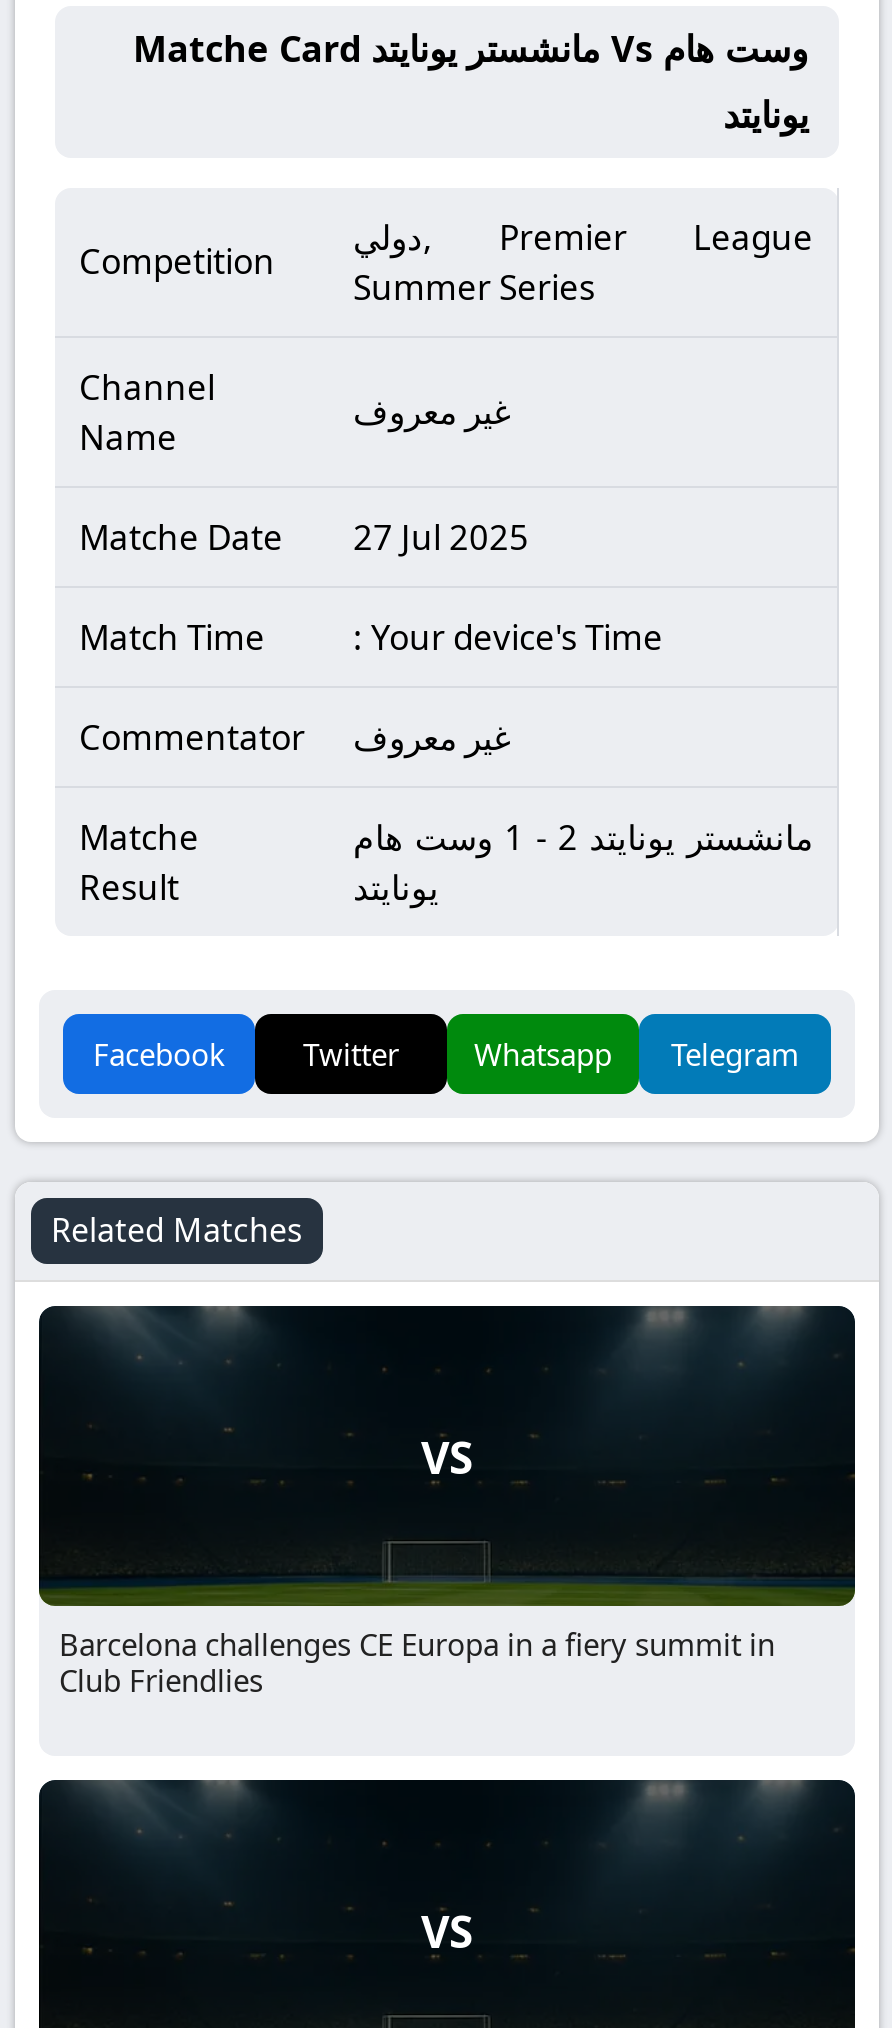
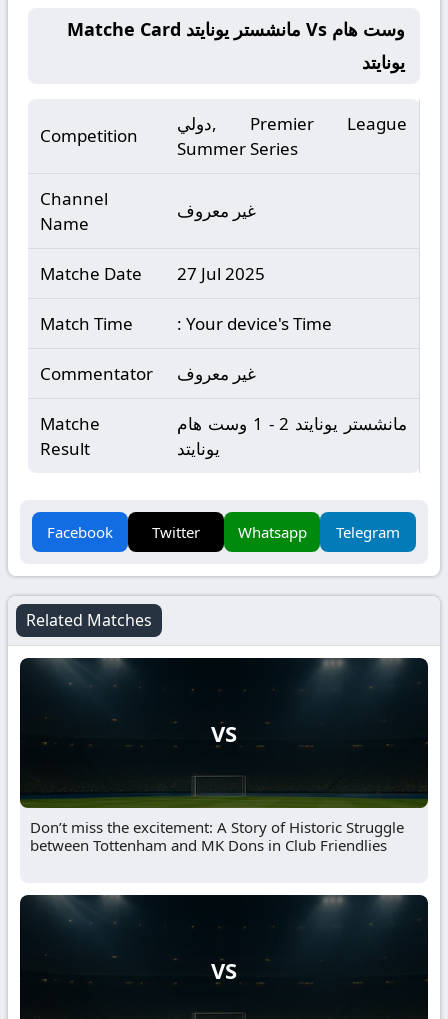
[59,1624,775,1700] Barcelona challenges CE Europa in a fiery summit in | Club Friendlies -> [30,817,404,855] Don’t miss the excitement: A Story of Historic Struggle | between Tottenham and MK Dons in Club Friendlies

